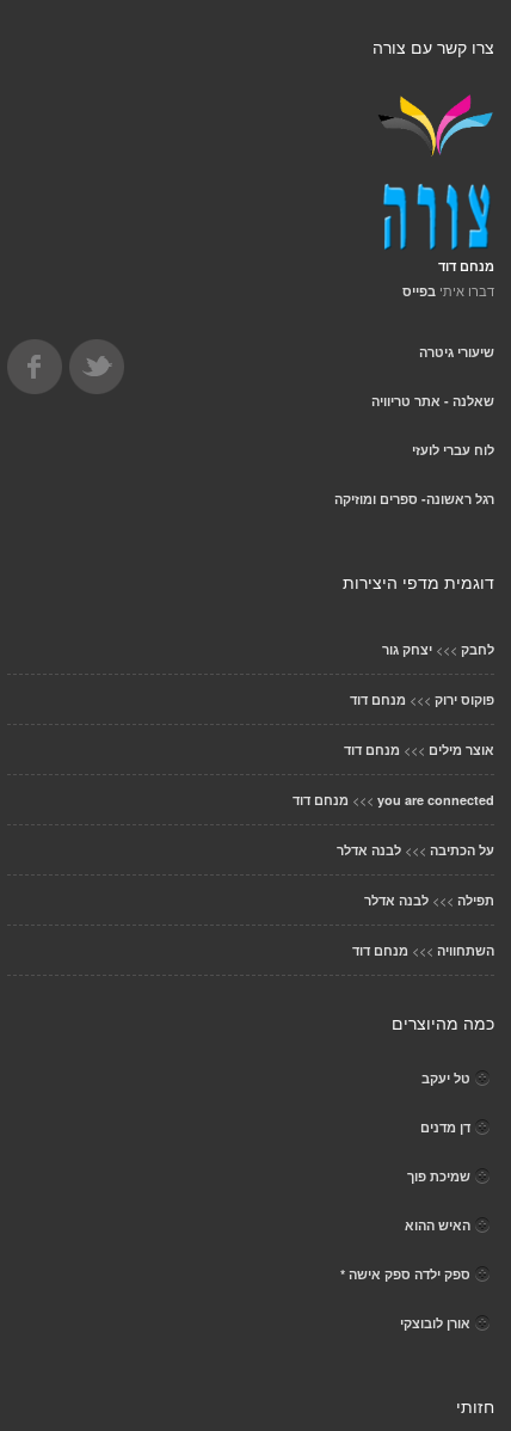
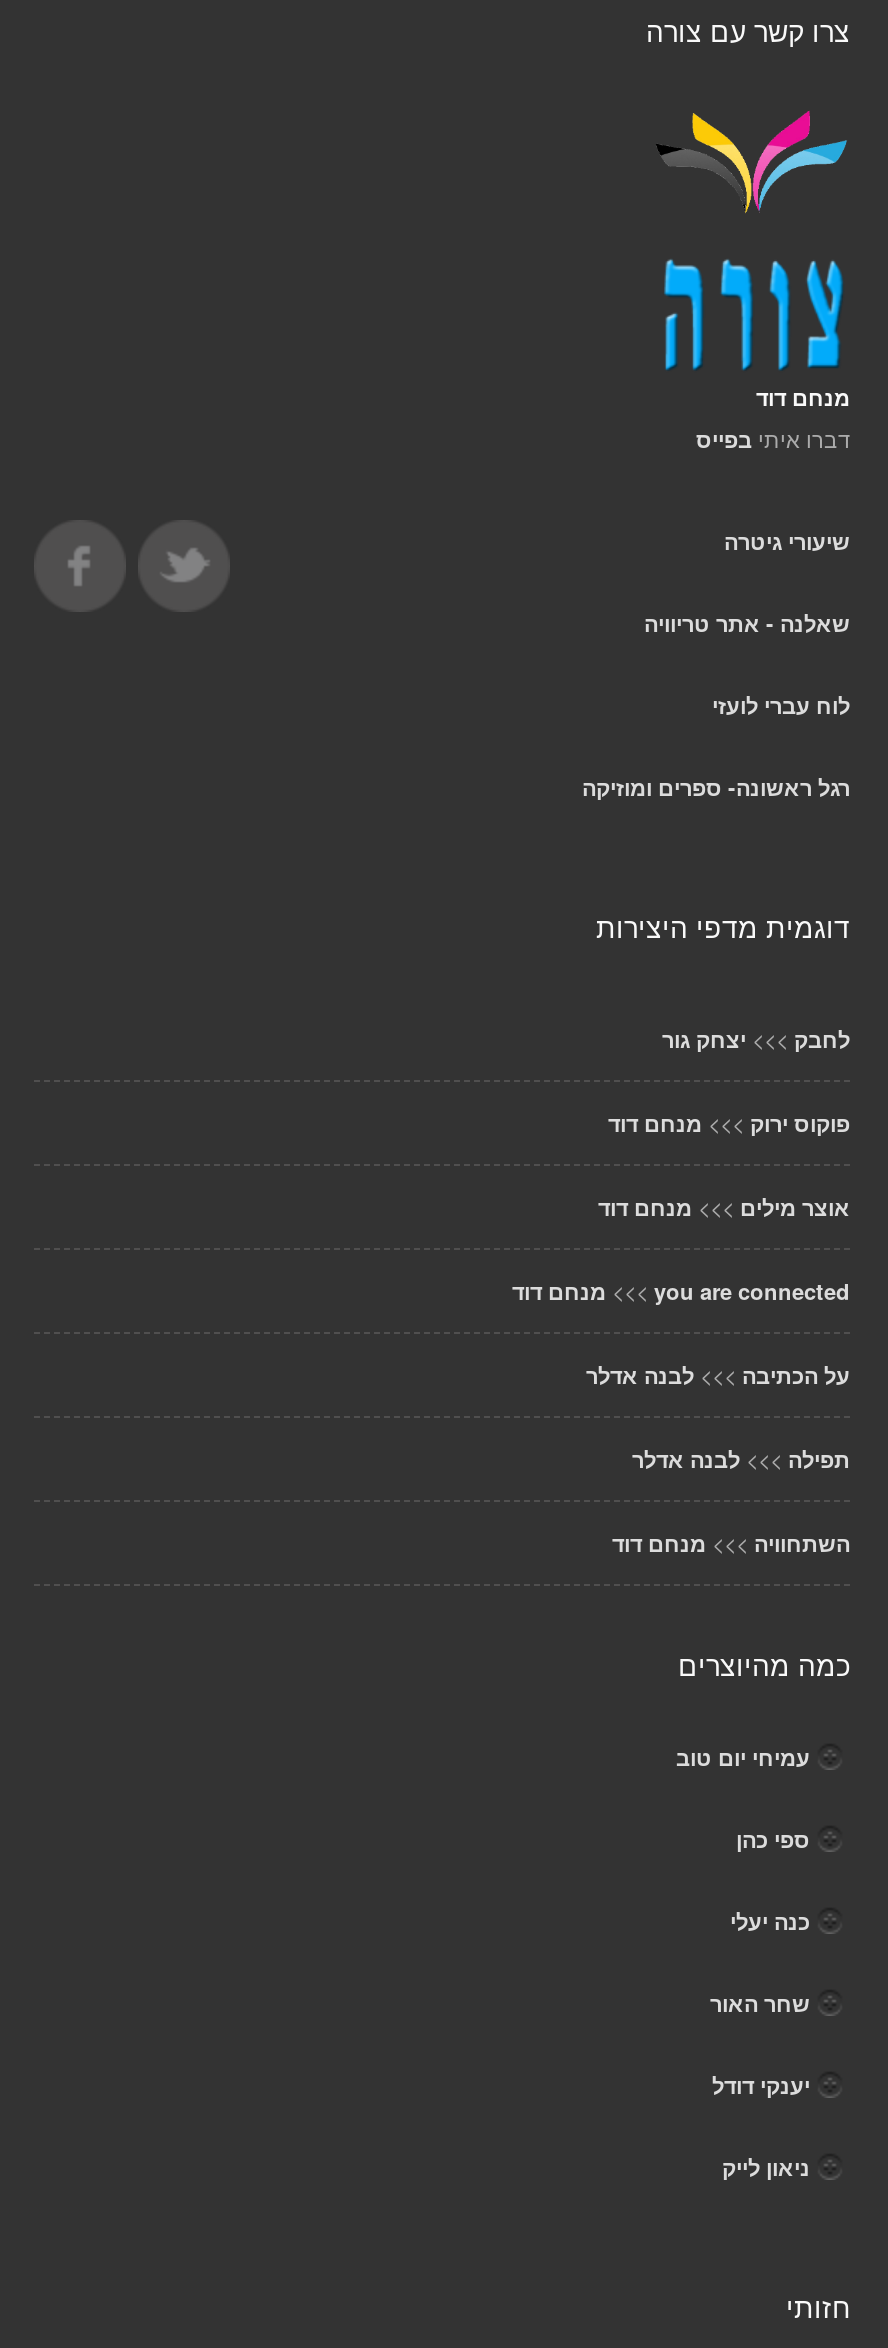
[421,1069,470,1087] טל יעקב -> [676,1742,810,1772] עמיחי יום טוב
[420,1118,470,1136] דן מדנים -> [736,1824,810,1854] ספי כהן
[407,1167,470,1185] שמיכת פוך -> [730,1906,810,1936] כנה יעלי
[405,1216,470,1234] האיש ההוא -> [710,1988,810,2018] שחר האור
[340,1265,470,1283] ספק ילדה ספק אישה * -> [712,2070,810,2100] יענקי דודל
[400,1314,470,1332] אורן לובוצקי -> [722,2152,810,2182] ניאון לייק

